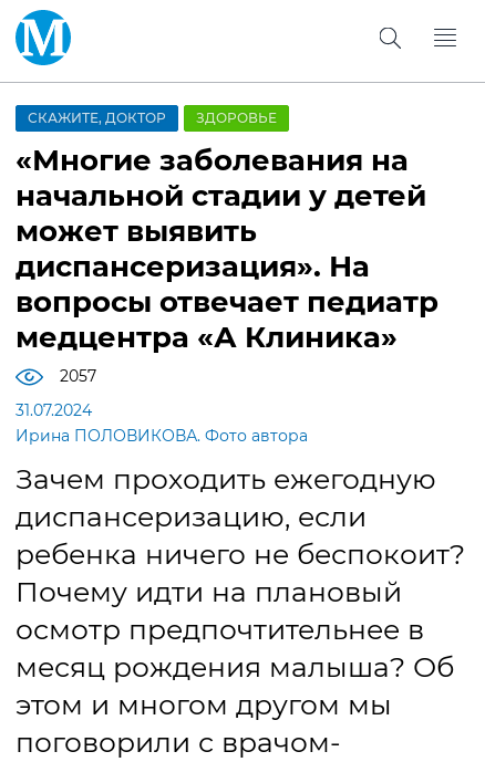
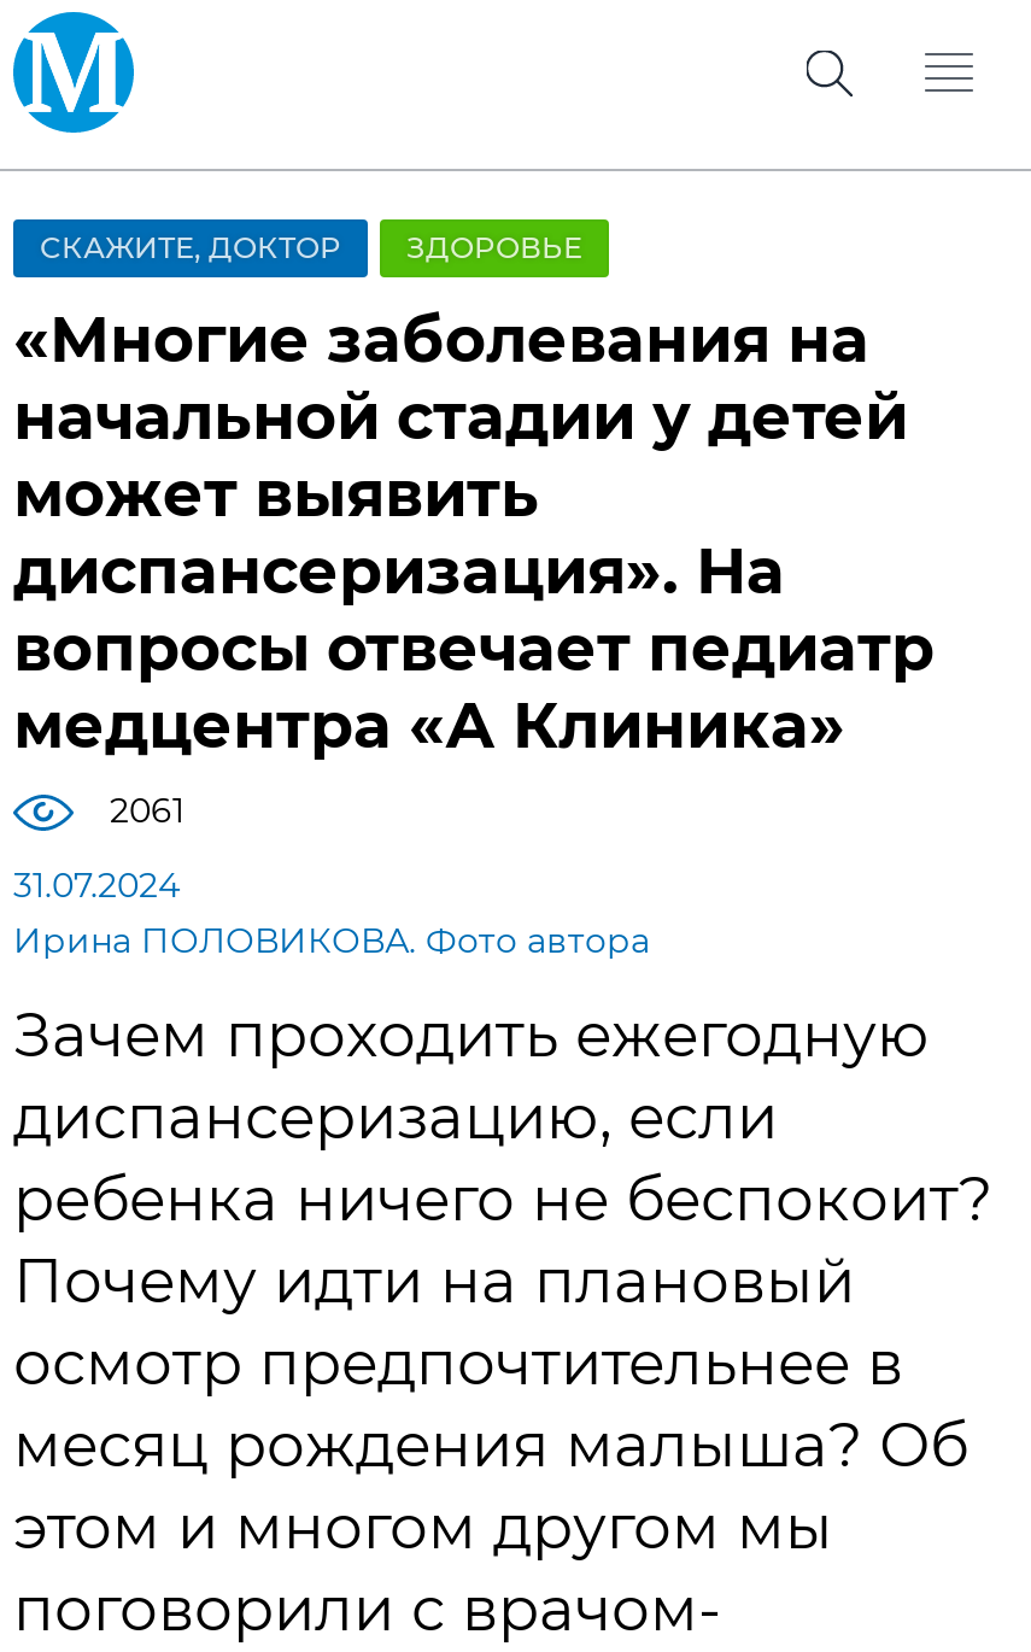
[60,366,96,386] 2057 -> [110,789,184,832] 2061

